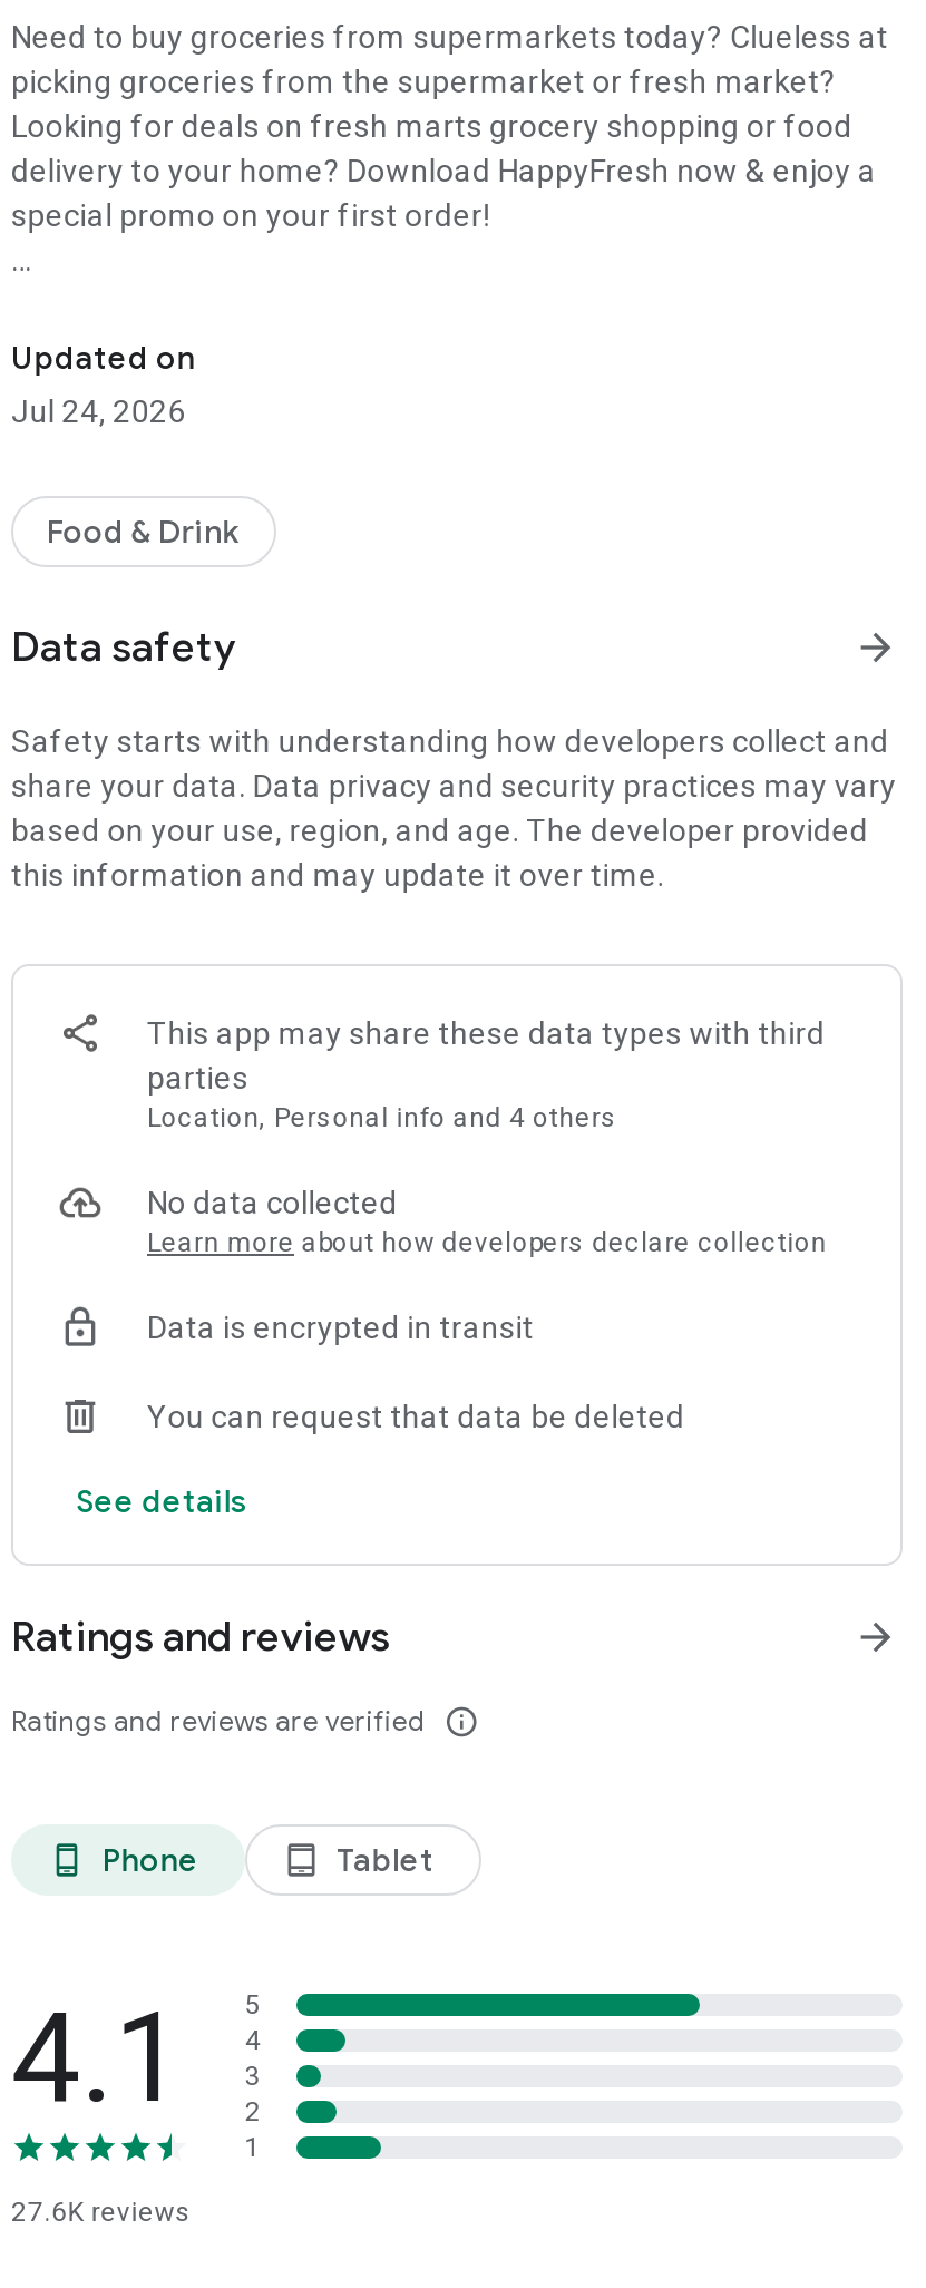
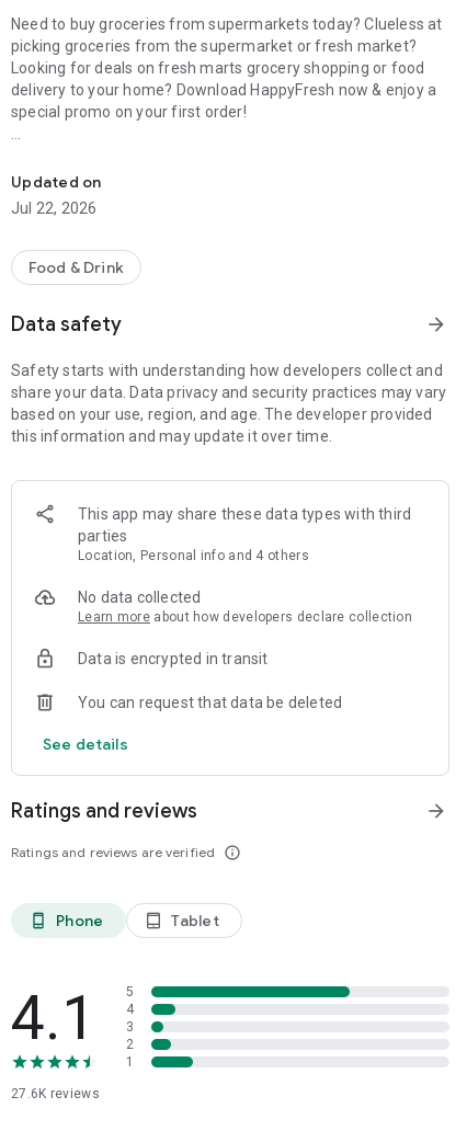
[11,393,186,429] Jul 24, 2026 -> [11,199,97,217] Jul 22, 2026

